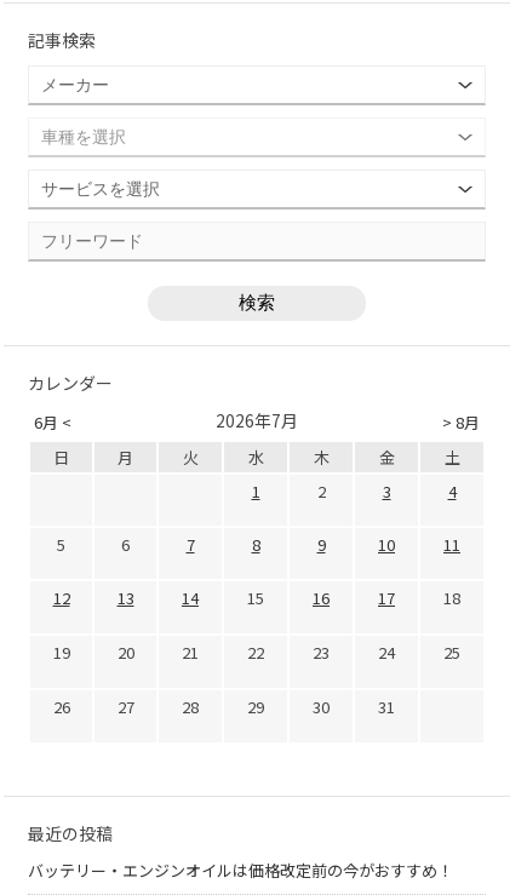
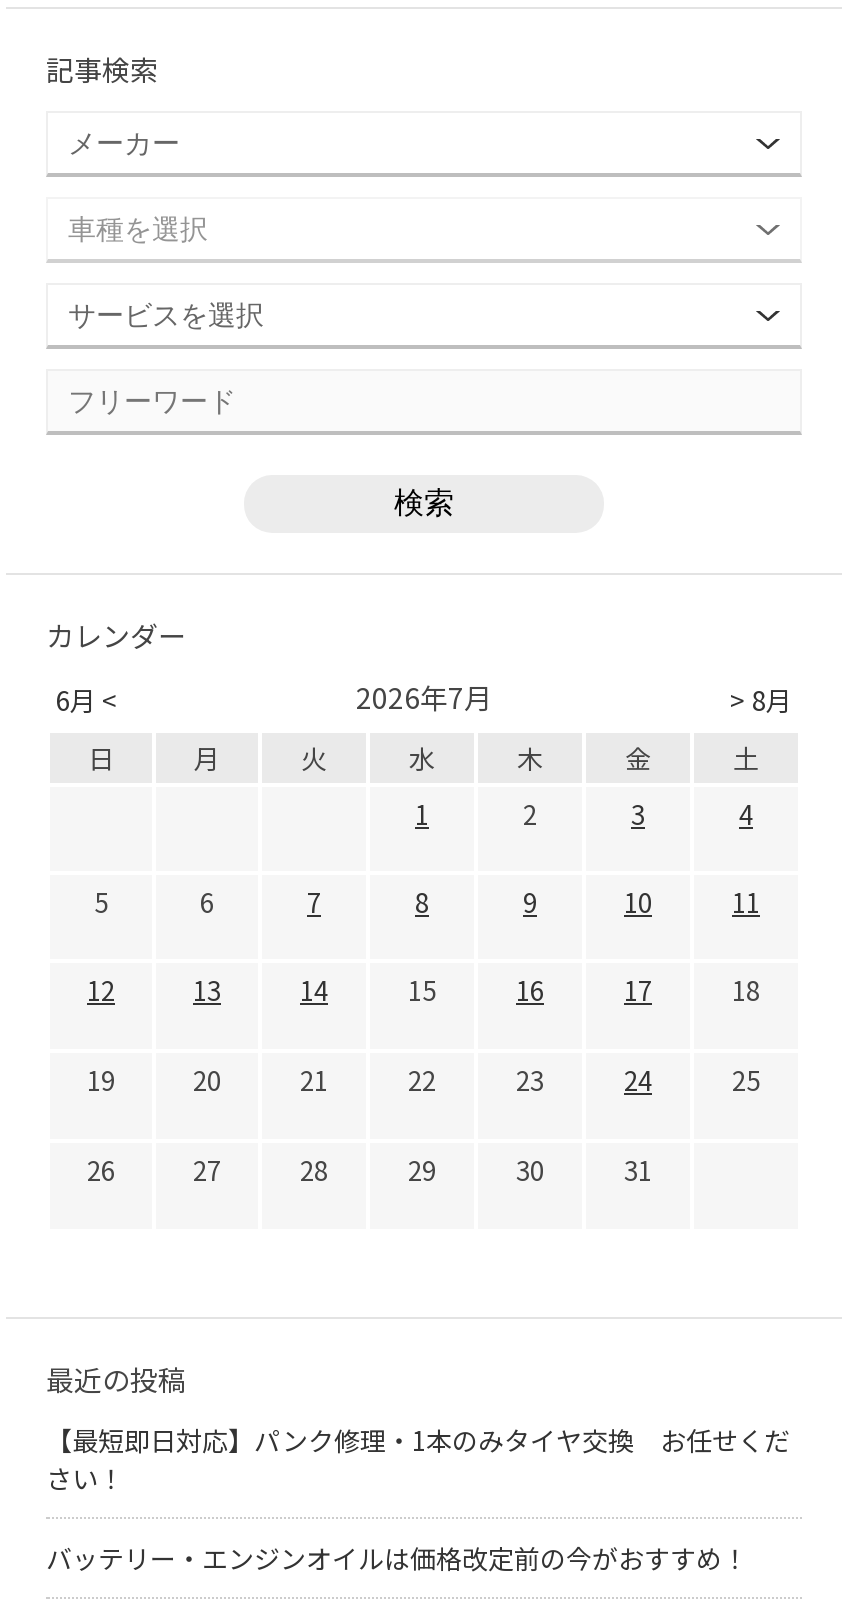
none -> [46,1421,790,1497] 【最短即日対応】パンク修理・1本のみタイヤ交換 お任せくだ | さい！

